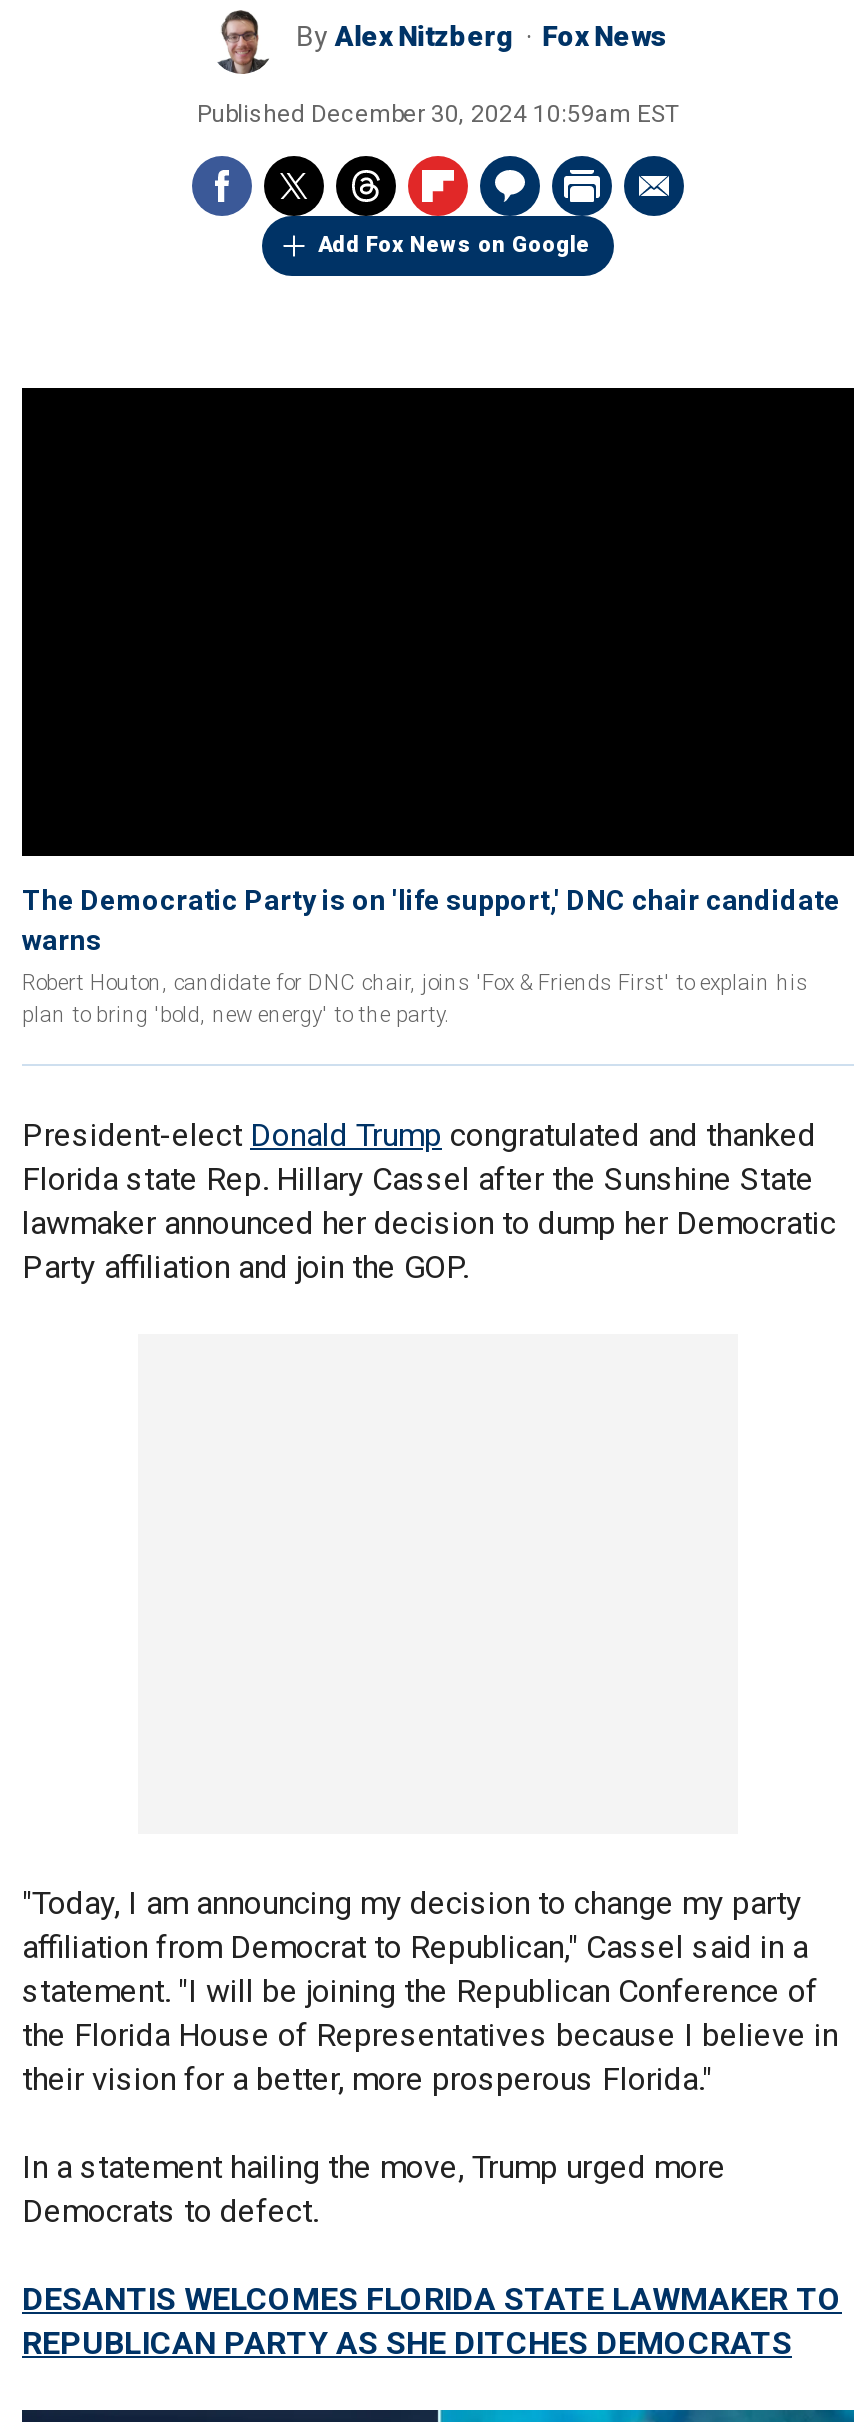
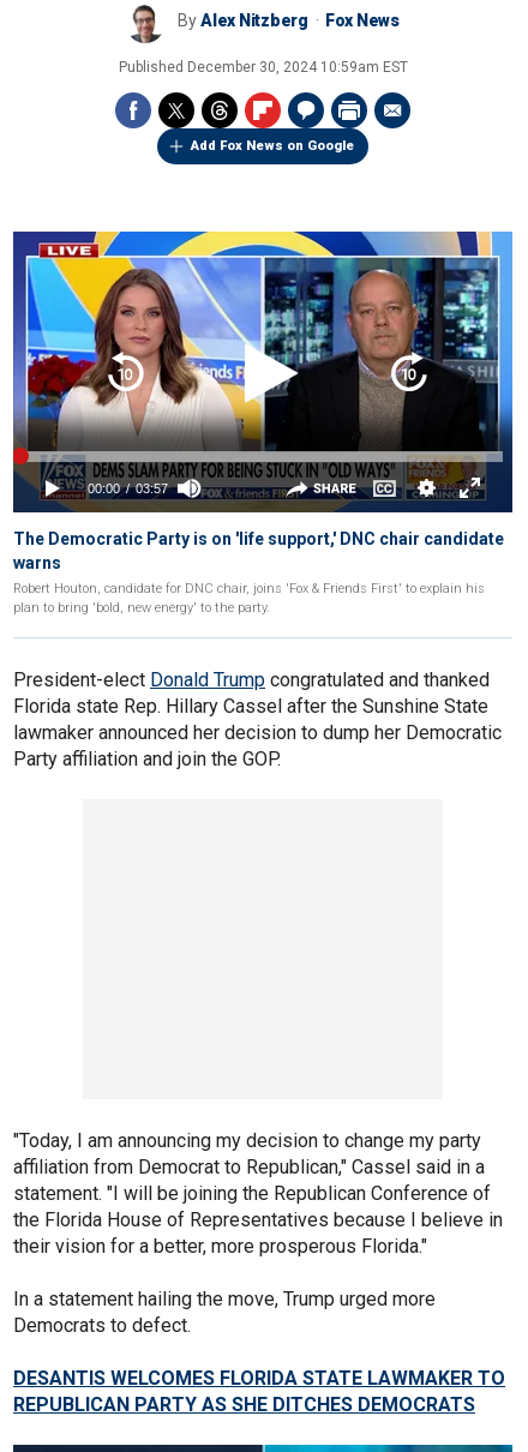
none -> [12,230,514,512] [image]

